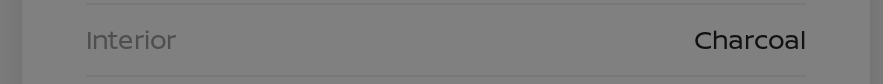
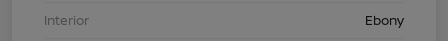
[694,21,806,57] Charcoal -> [365,11,404,29] Ebony

